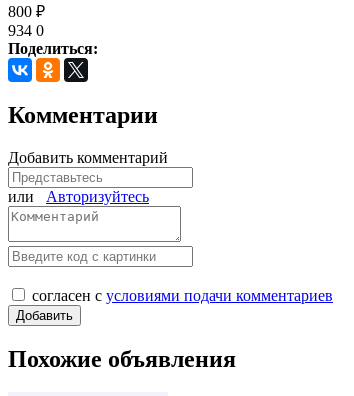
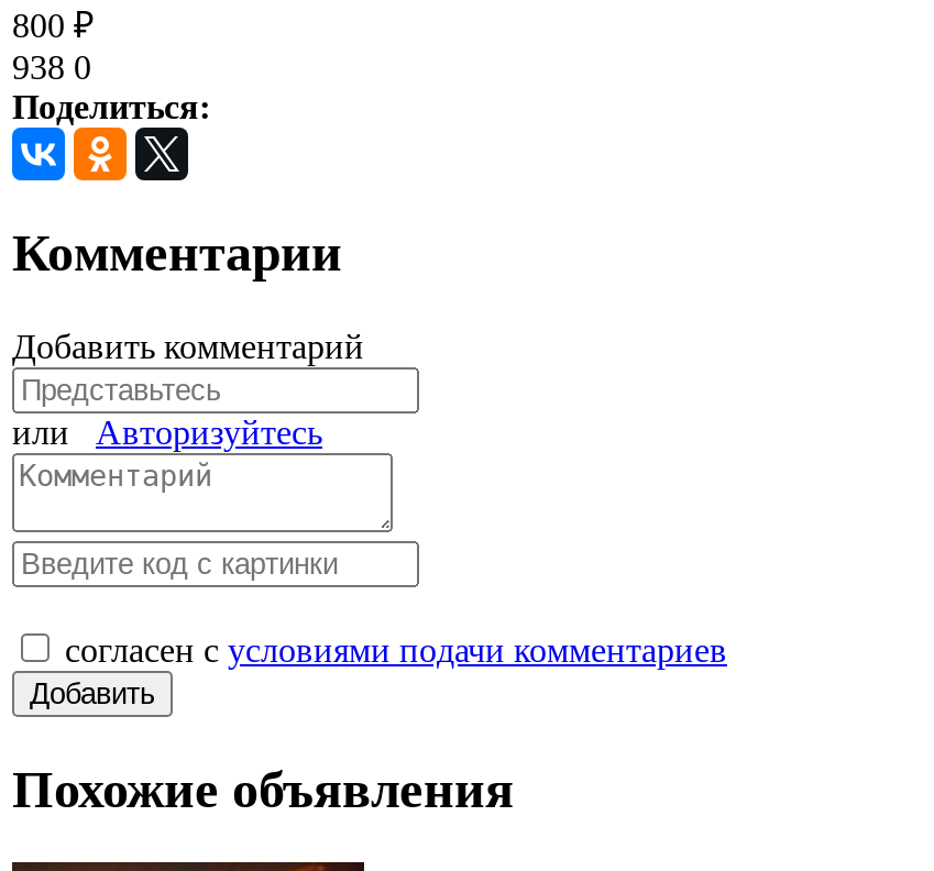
[8,22,44,39] 934 0 -> [12,48,91,85] 938 0

